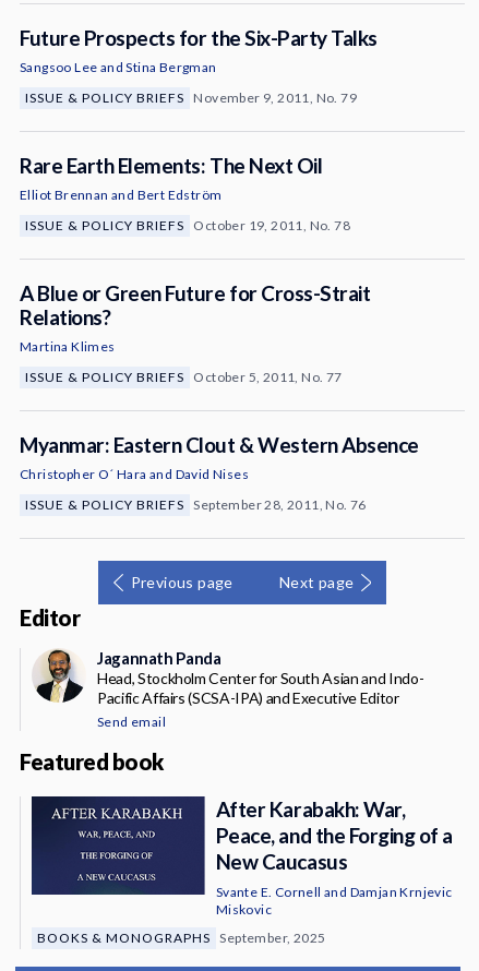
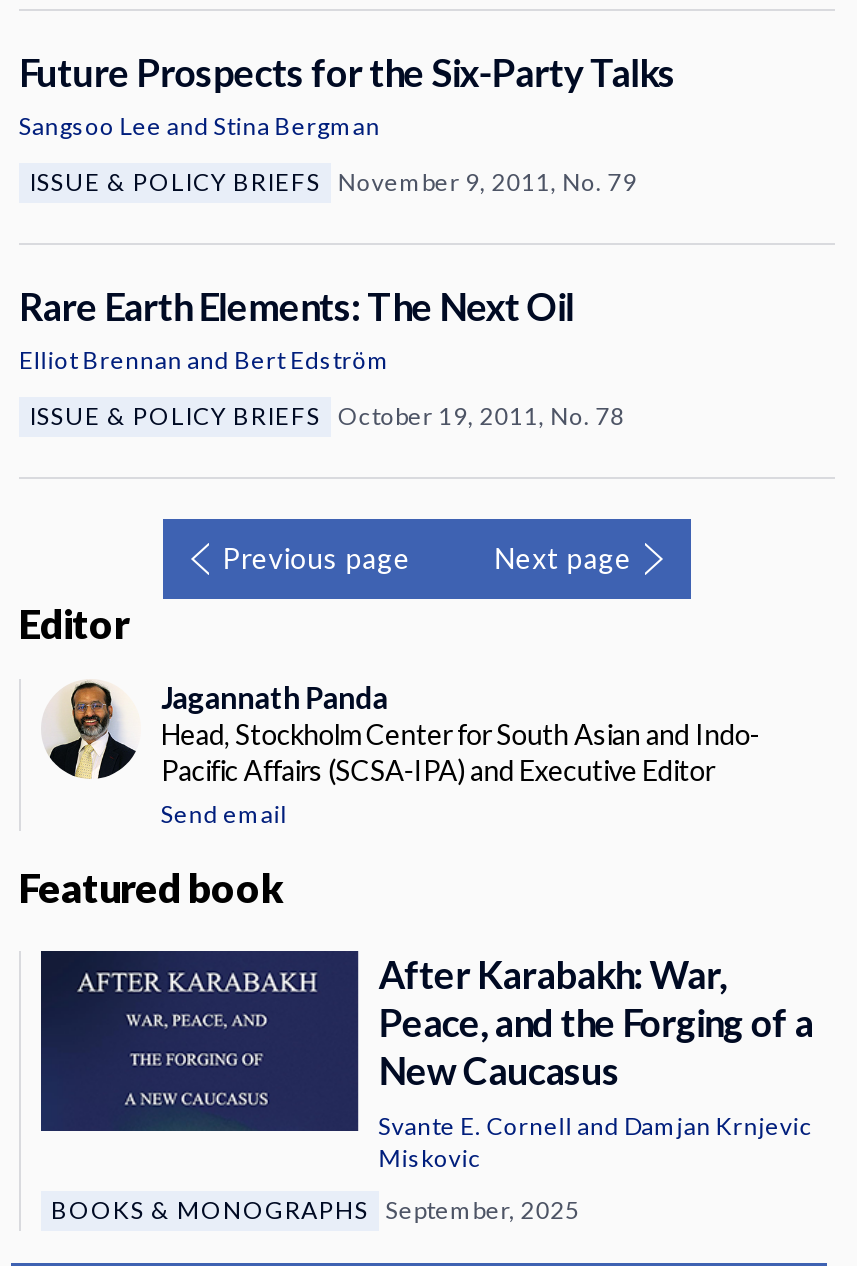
[20,280,419,513] A Blue or Green Future for Cross-Strait | Relations? | Martina Klimes | ISSUE & POLICY BRIEFS October 5, 2011, No. 77 | Myanmar: Eastern Clout & Western Absence | Christopher O´ Hara and David Nises | ISSUE & POLICY BRIEFS September 28, 2011, No. 76 -> none

